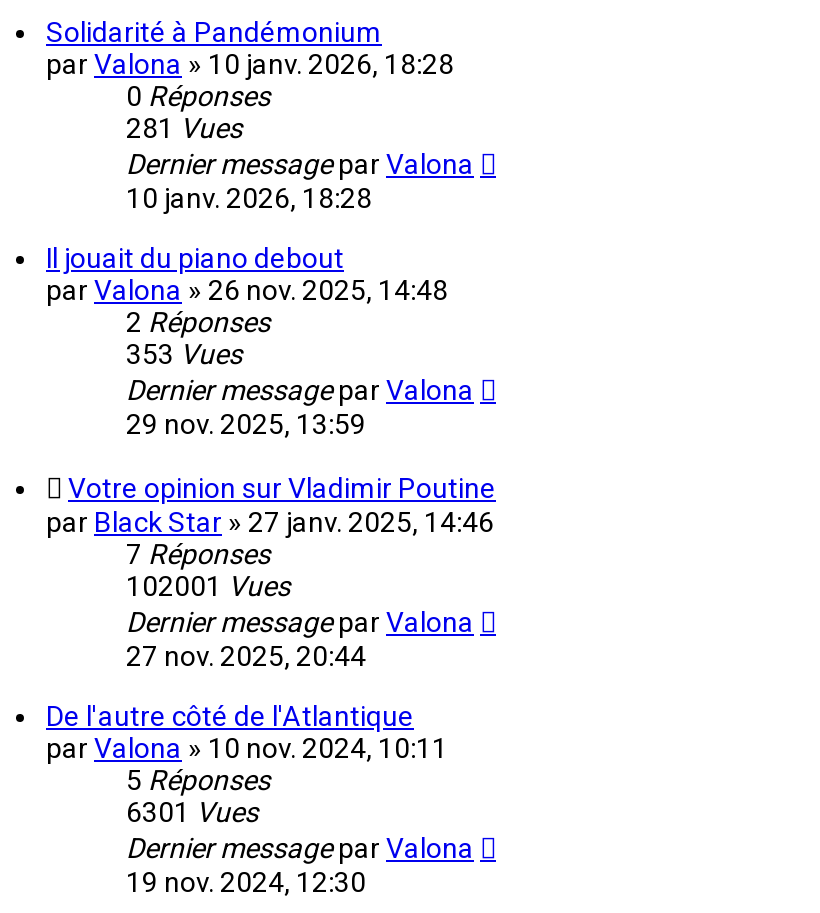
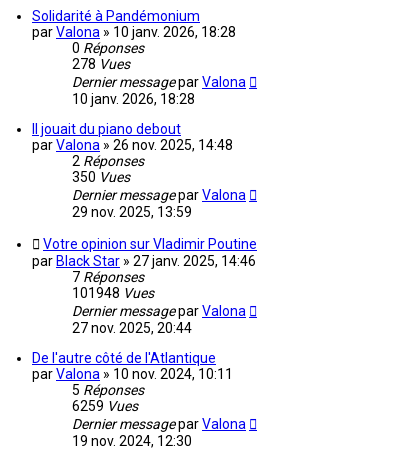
[126,112,242,144] 281 Vues -> [72,56,130,72] 278 Vues
[126,338,242,370] 353 Vues -> [72,169,130,185] 350 Vues
[126,570,290,602] 102001 Vues -> [72,285,154,301] 101948 Vues
[126,796,258,828] 6301 Vues -> [72,398,138,414] 6259 Vues

